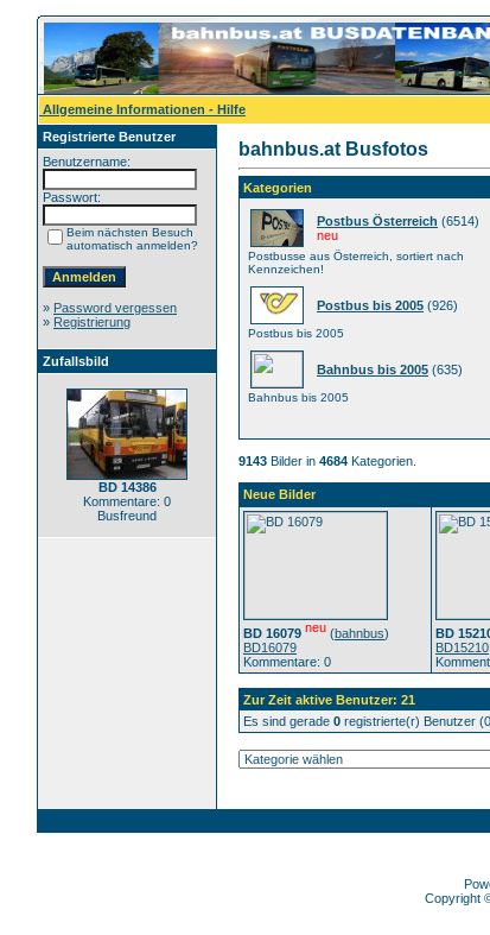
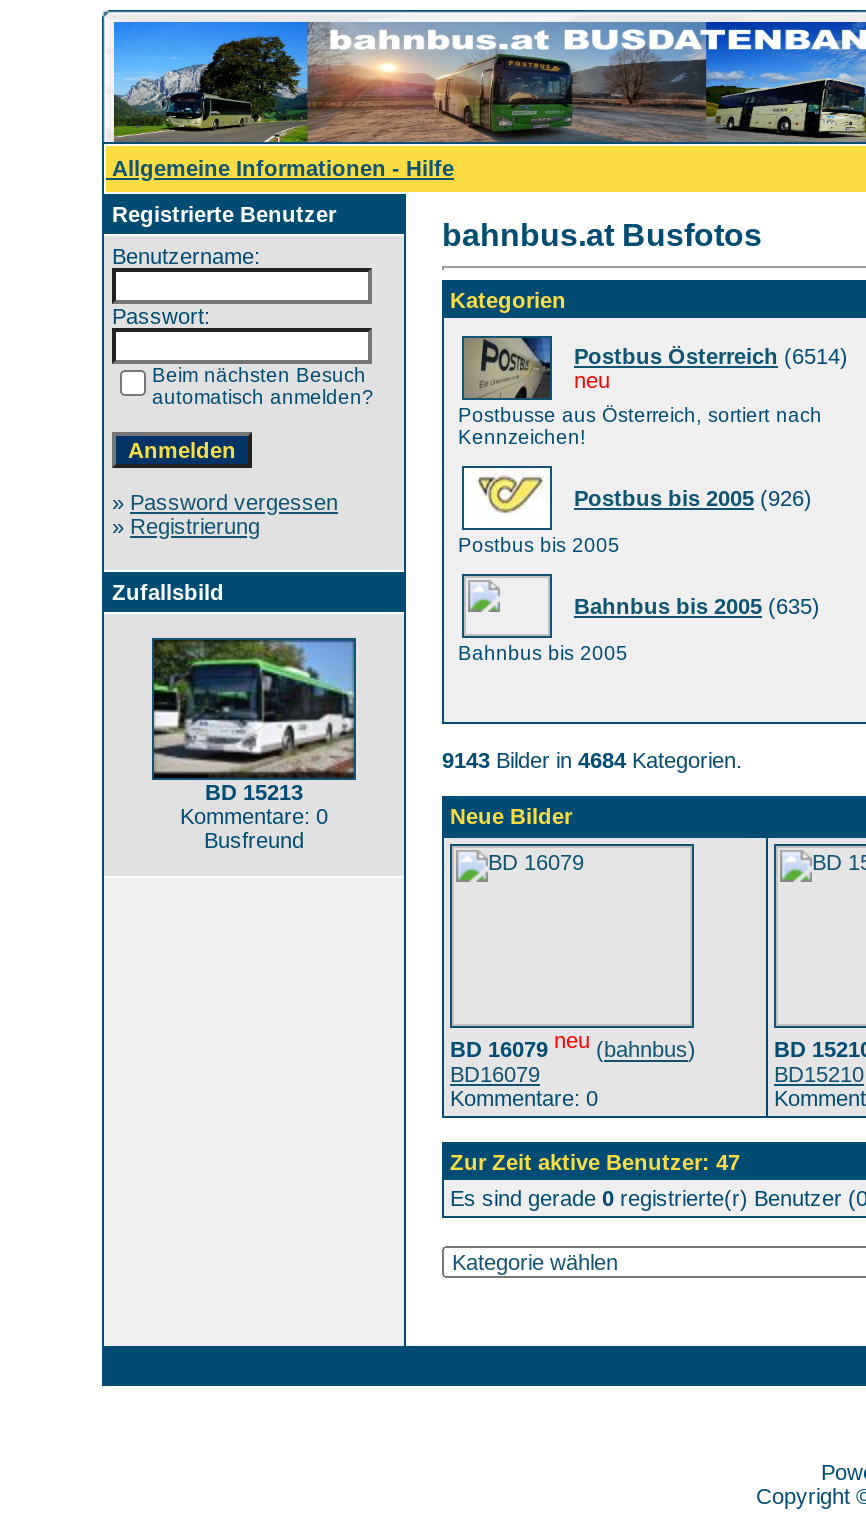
[66,388,187,494] [image] | BD 14386 -> [152,638,356,804] [image] | BD 15213
[243,693,415,707] Zur Zeit aktive Benutzer: 21 -> [450,1150,740,1174] Zur Zeit aktive Benutzer: 47

